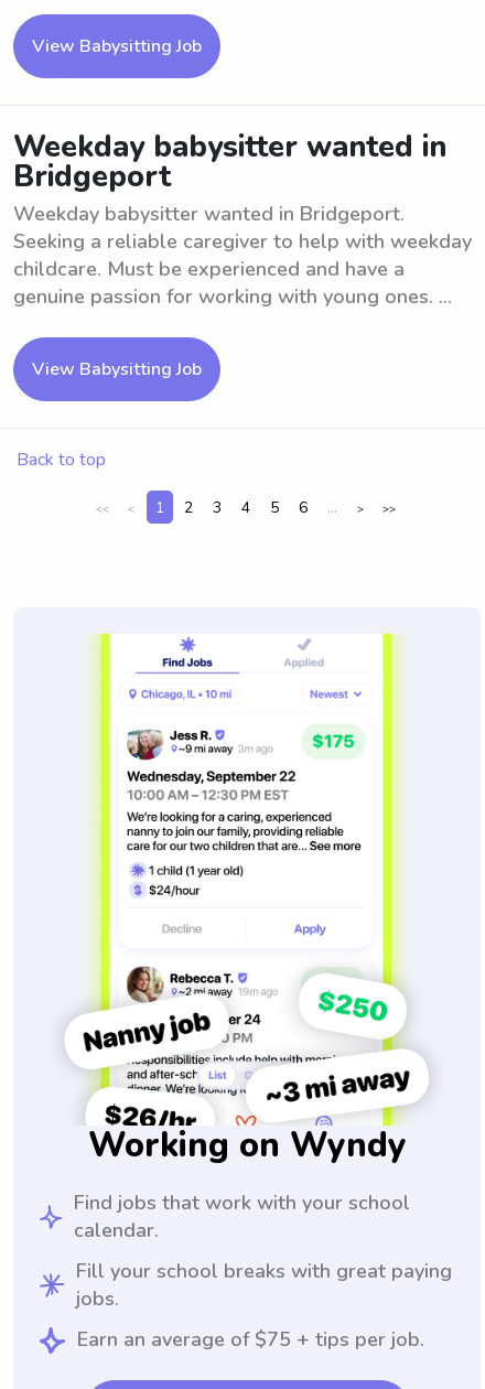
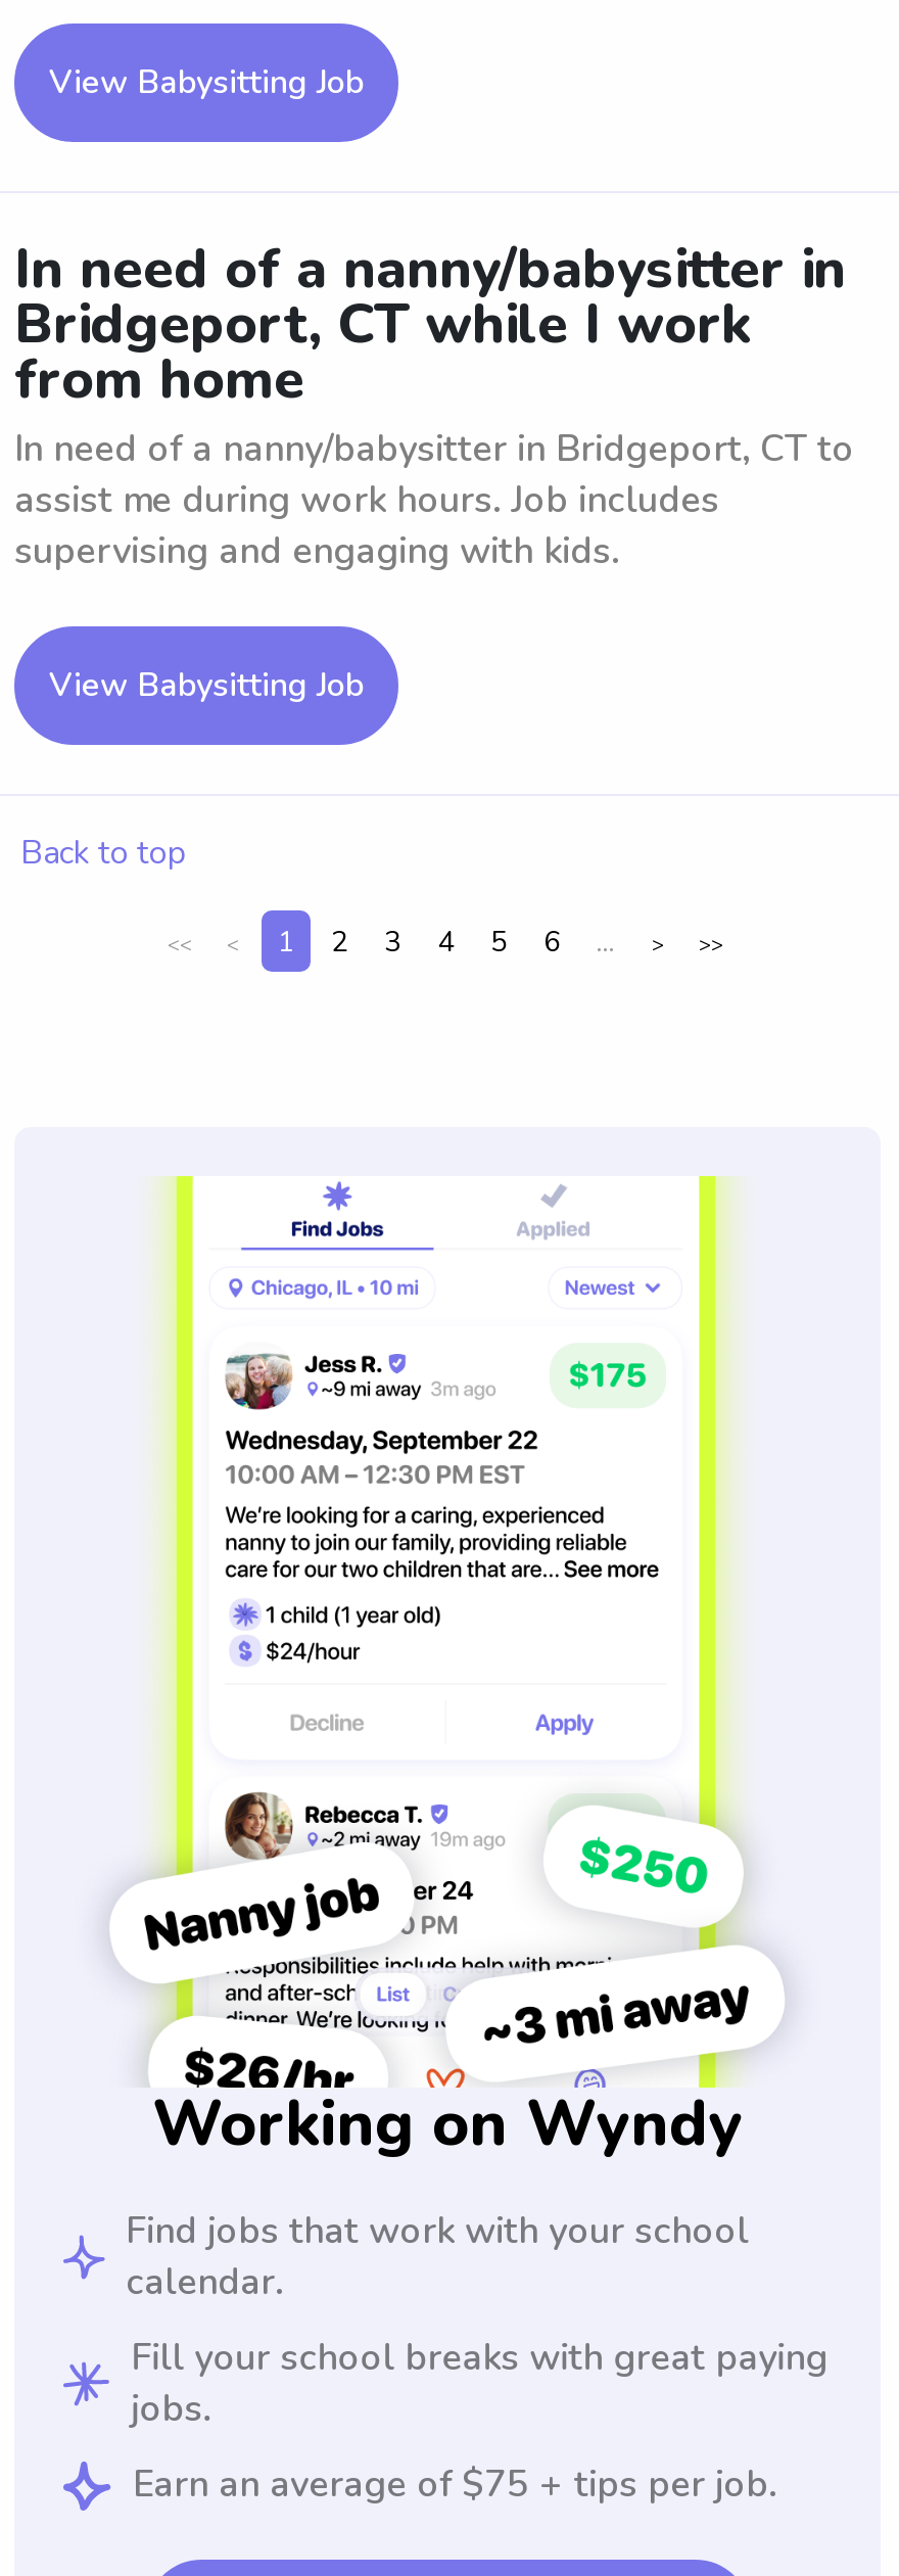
[13,127,472,310] Weekday babysitter wanted in | Bridgeport | Weekday babysitter wanted in Bridgeport. | Seeking a reliable caregiver to help with weekday | childcare. Must be experienced and have a | genuine passion for working with young ones. ... -> [14,232,854,575] In need of a nanny/babysitter in | Bridgeport, CT while I work | from home | In need of a nanny/babysitter in Bridgeport, CT to | assist me during work hours. Job includes | supervising and engaging with kids.

